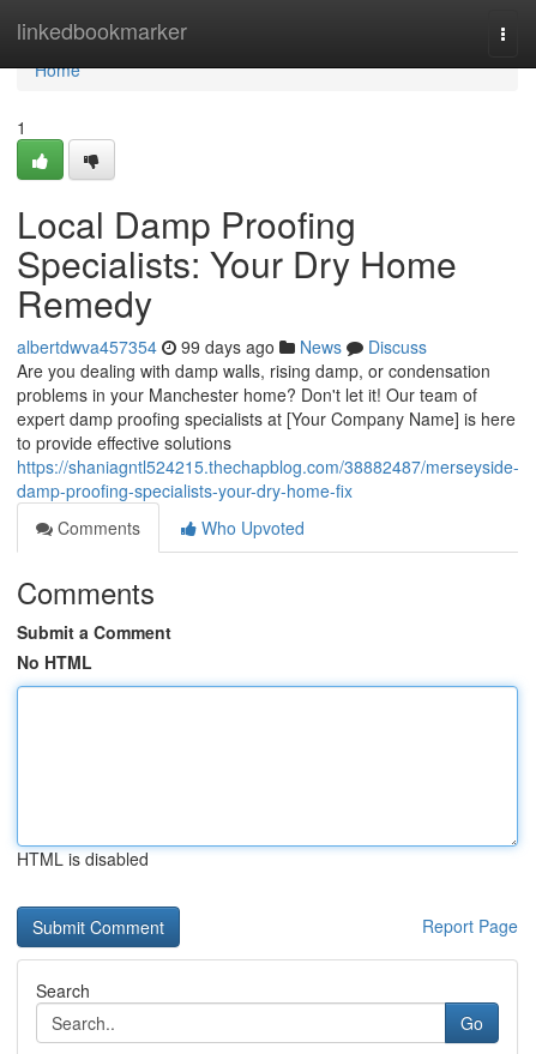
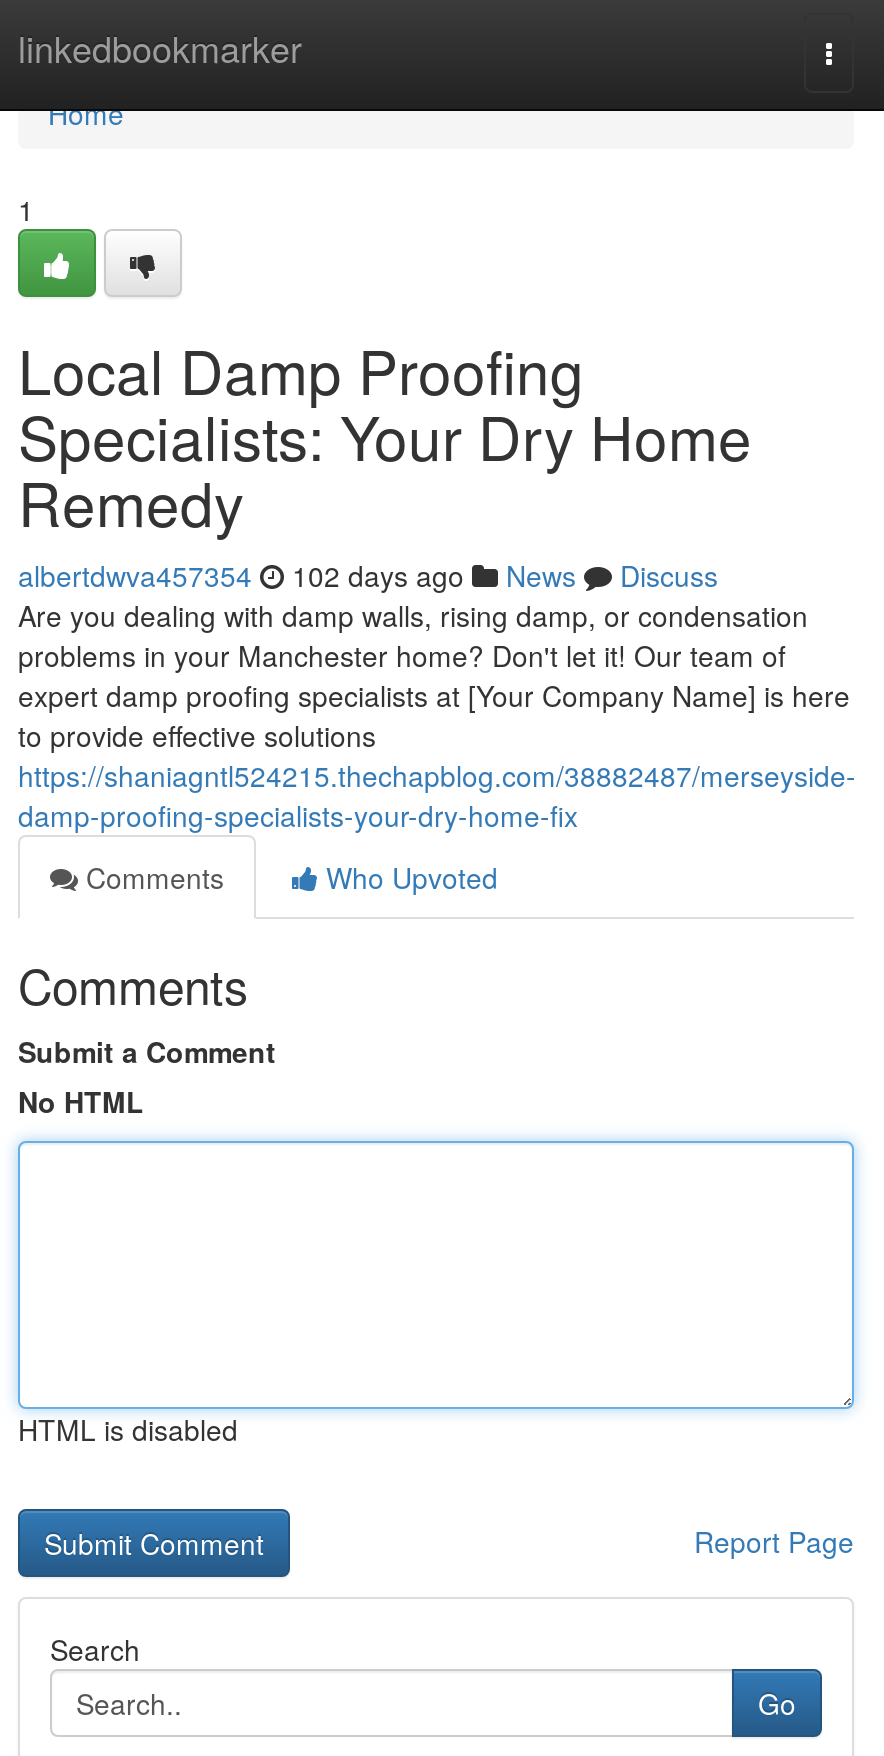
[17,335,427,359] albertdwva457354 99 days ago News Discuss -> [18,555,718,595] albertdwva457354 102 days ago News Discuss

